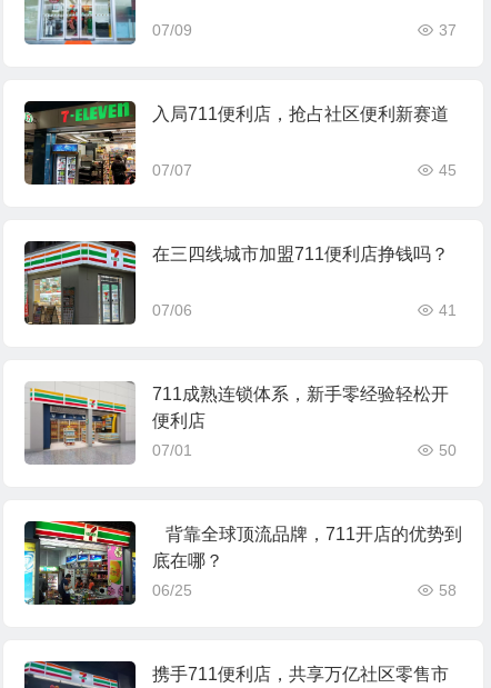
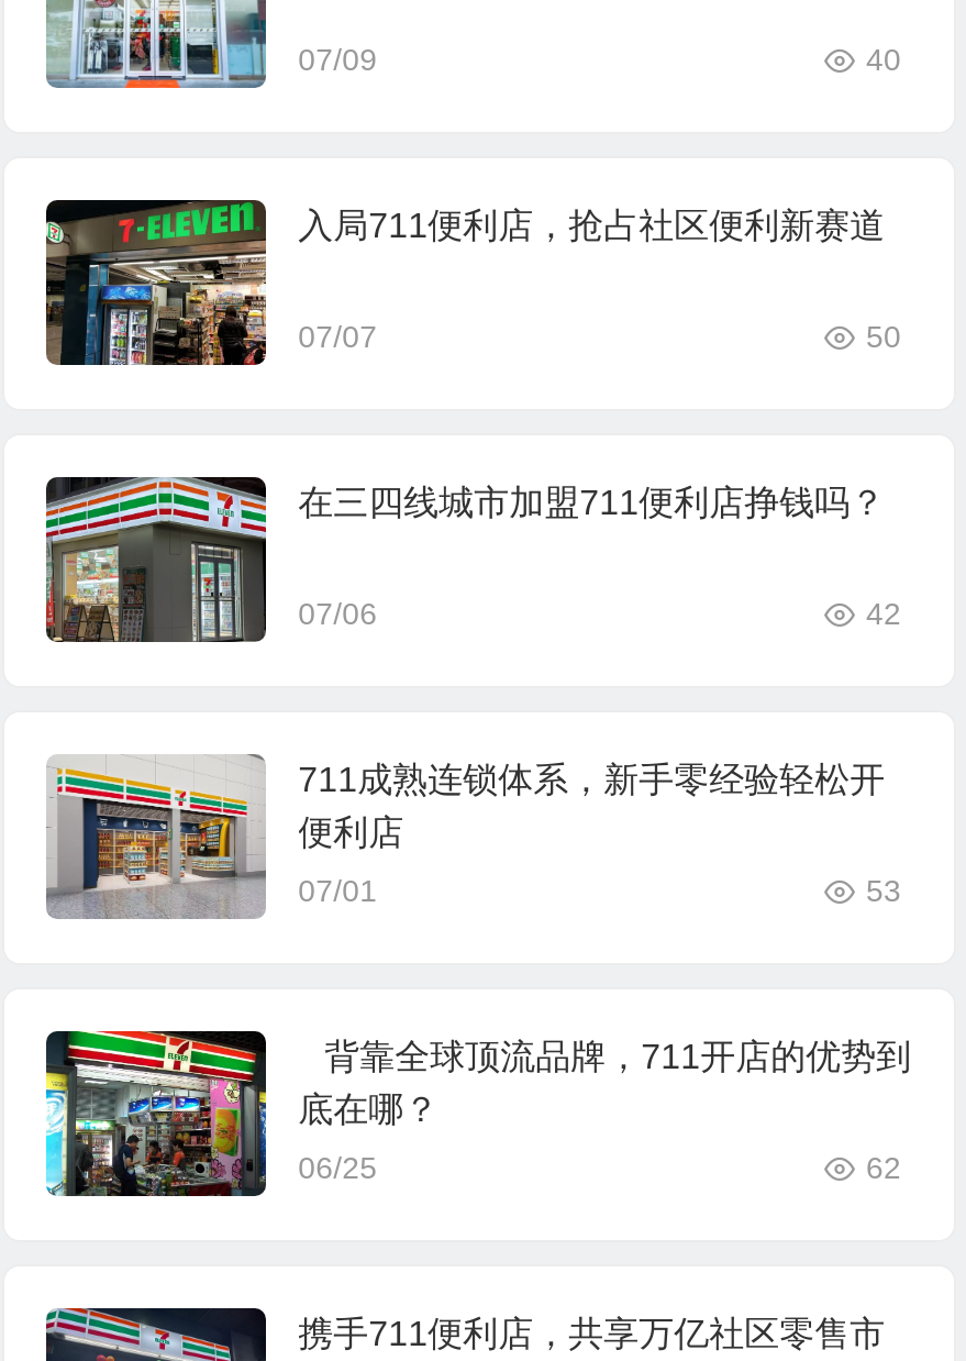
[439,21,457,39] 37 -> [866,42,901,77] 40
[439,161,457,179] 45 -> [866,319,901,354] 50
[439,301,457,319] 41 -> [866,596,901,631] 42
[439,441,457,459] 50 -> [866,873,901,908] 53
[439,581,457,599] 58 -> [866,1150,901,1185] 62

